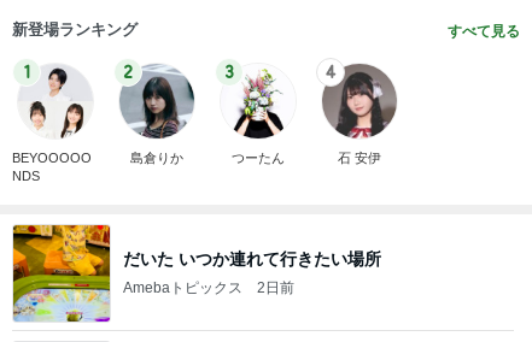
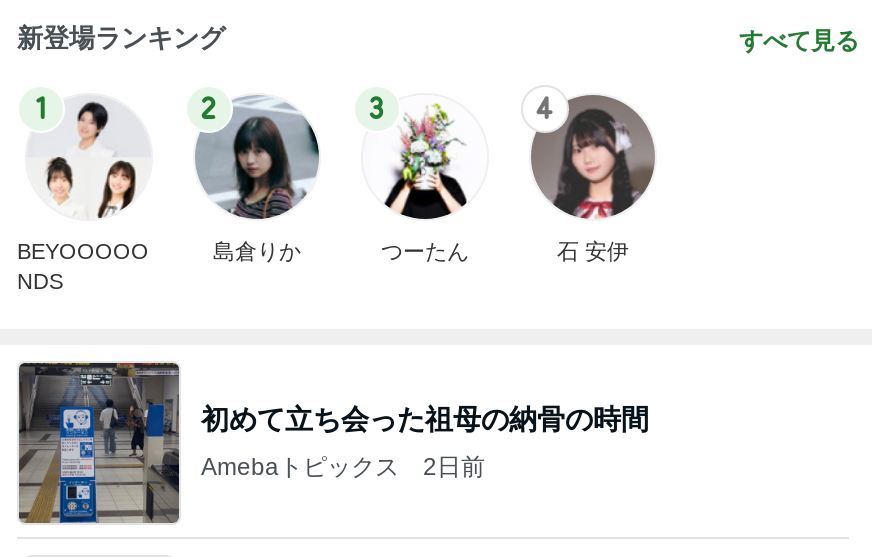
[12,224,381,323] [image] | だいた いつか連れて行きたい場所 -> [17,361,649,525] [image] | 初めて立ち会った祖母の納骨の時間

